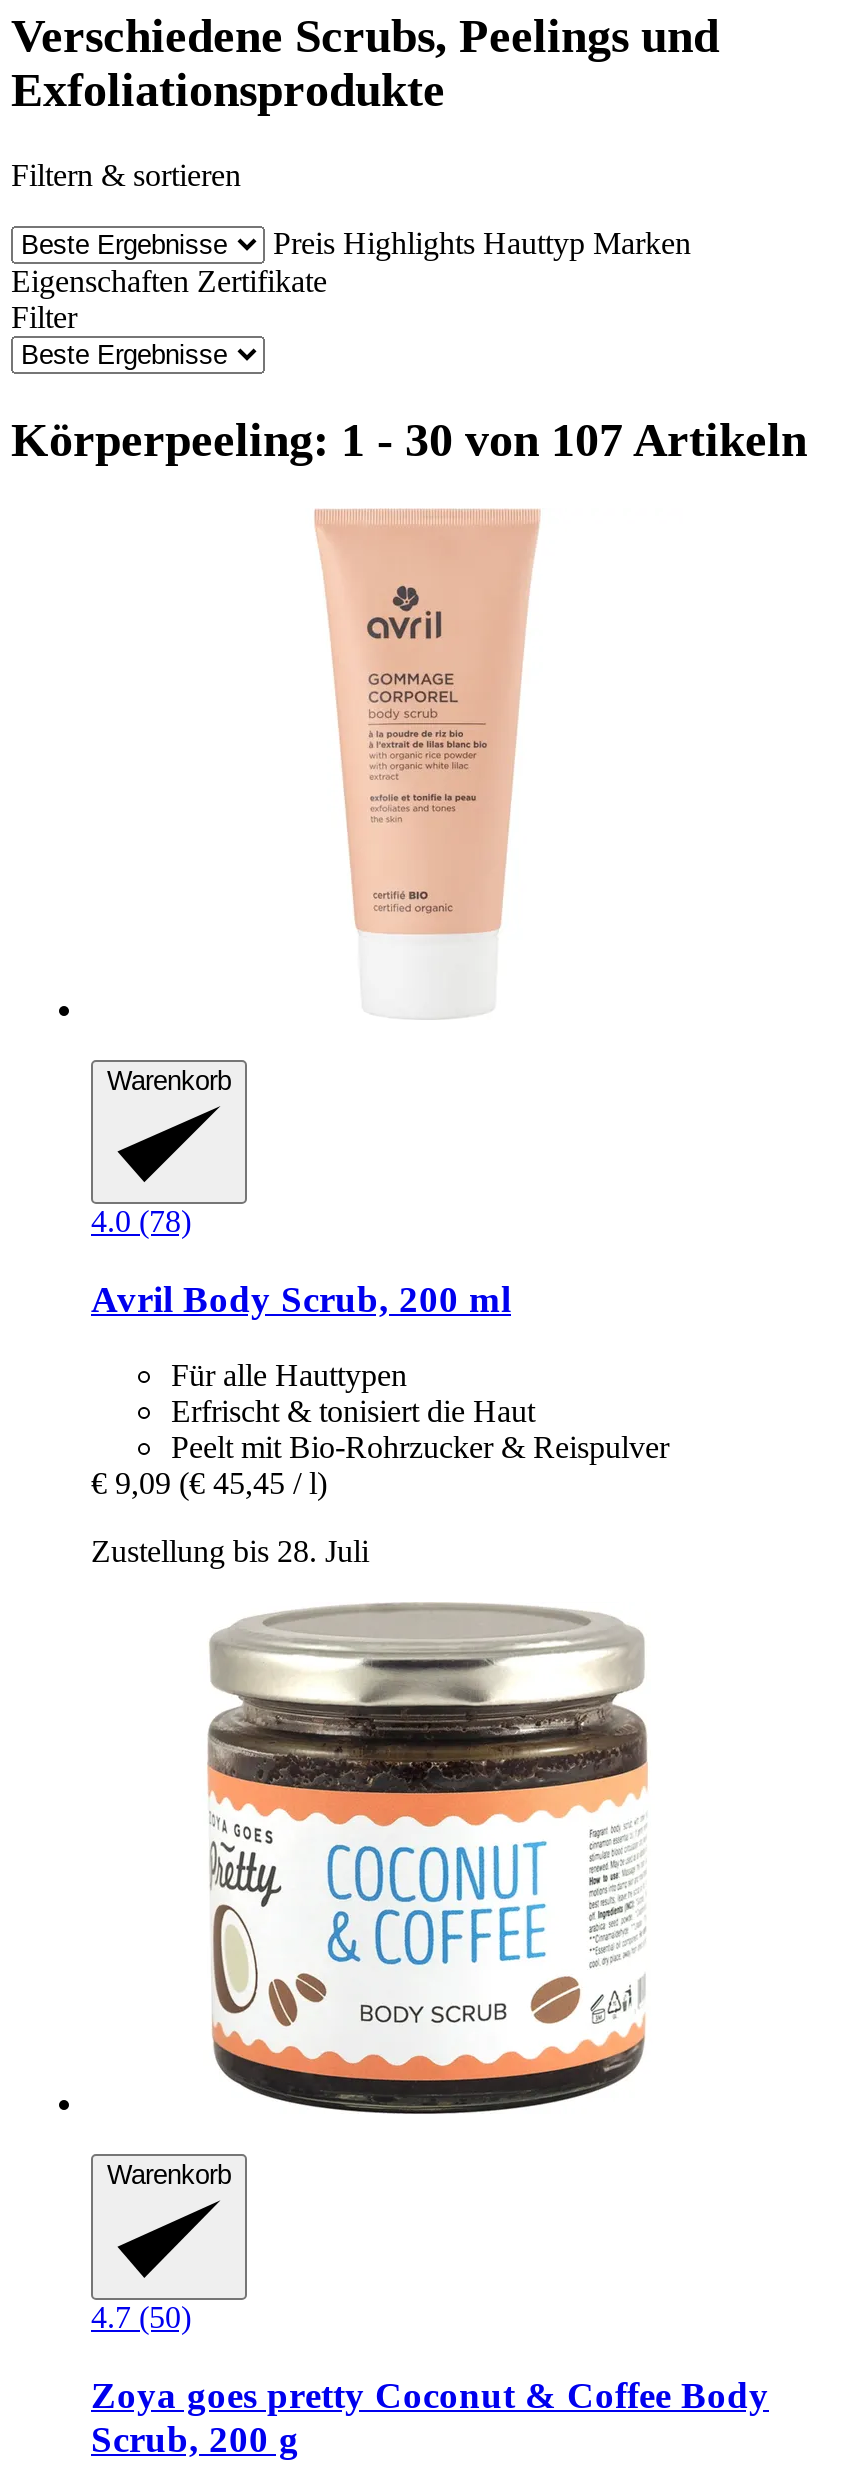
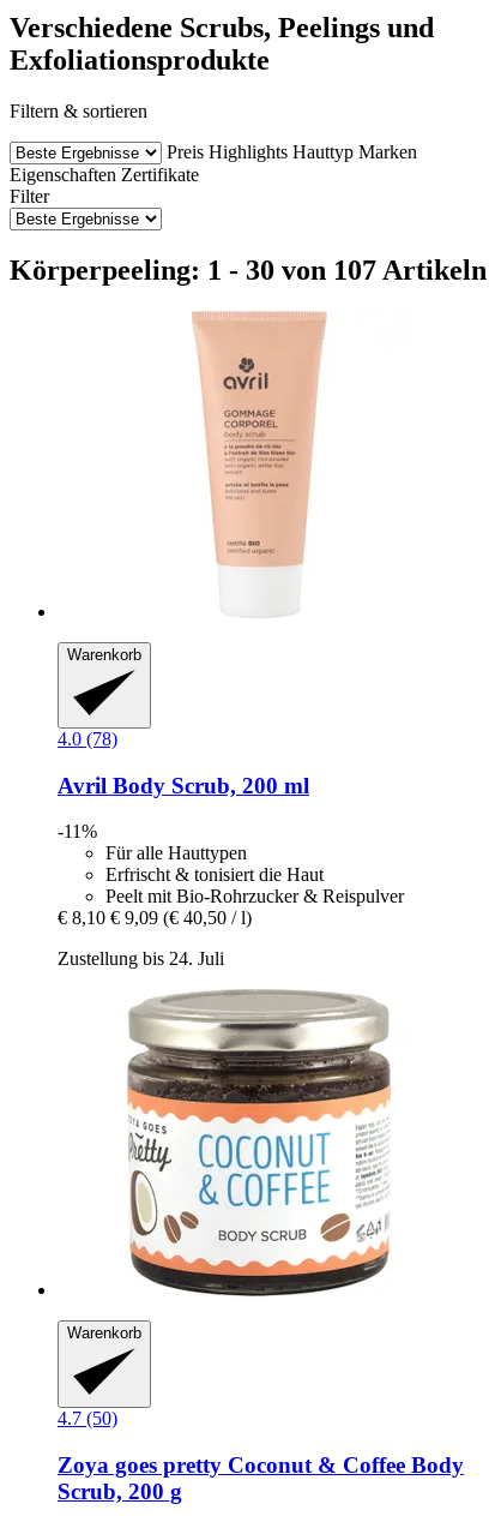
none -> [58,822,97,842] -11%
[91,1467,327,1501] € 9,09 (€ 45,45 / l) -> [58,908,252,928] € 8,10 € 9,09 (€ 40,50 / l)
[91,1535,369,1569] Zustellung bis 28. Juli -> [58,949,224,969] Zustellung bis 24. Juli

